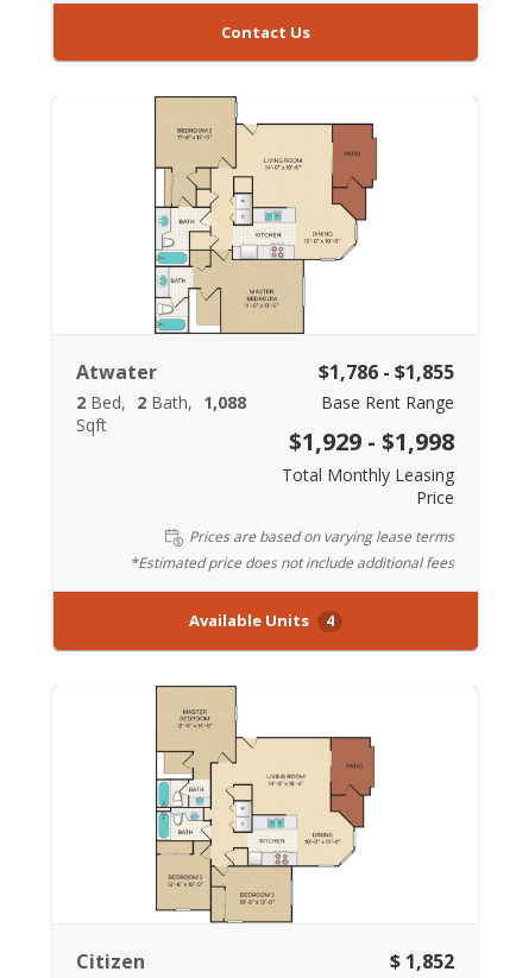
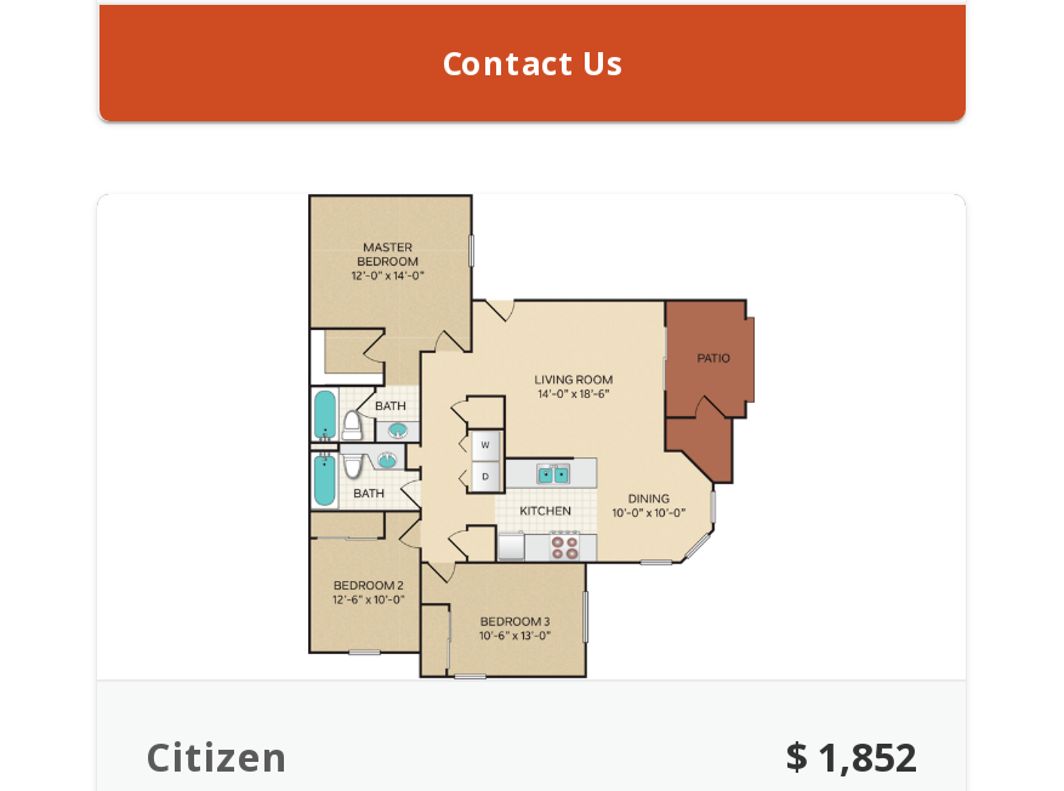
[76,119,378,436] [image] | Atwater | 2 Bed | 2 Bath | 1,088 | Sqft -> none
[130,359,454,631] $1,786 - $1,855 | Base Rent Range | $1,929 - $1,998 | Total Monthly Leasing | Price | Prices are based on varying lease terms | *Estimated price does not include additional fees | Available Units | 4 -> none

